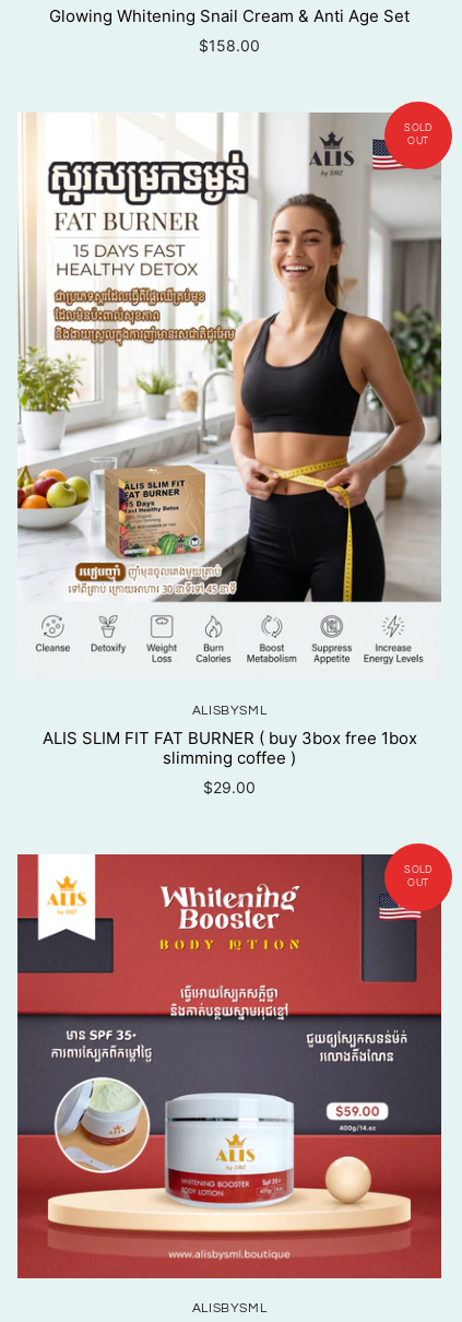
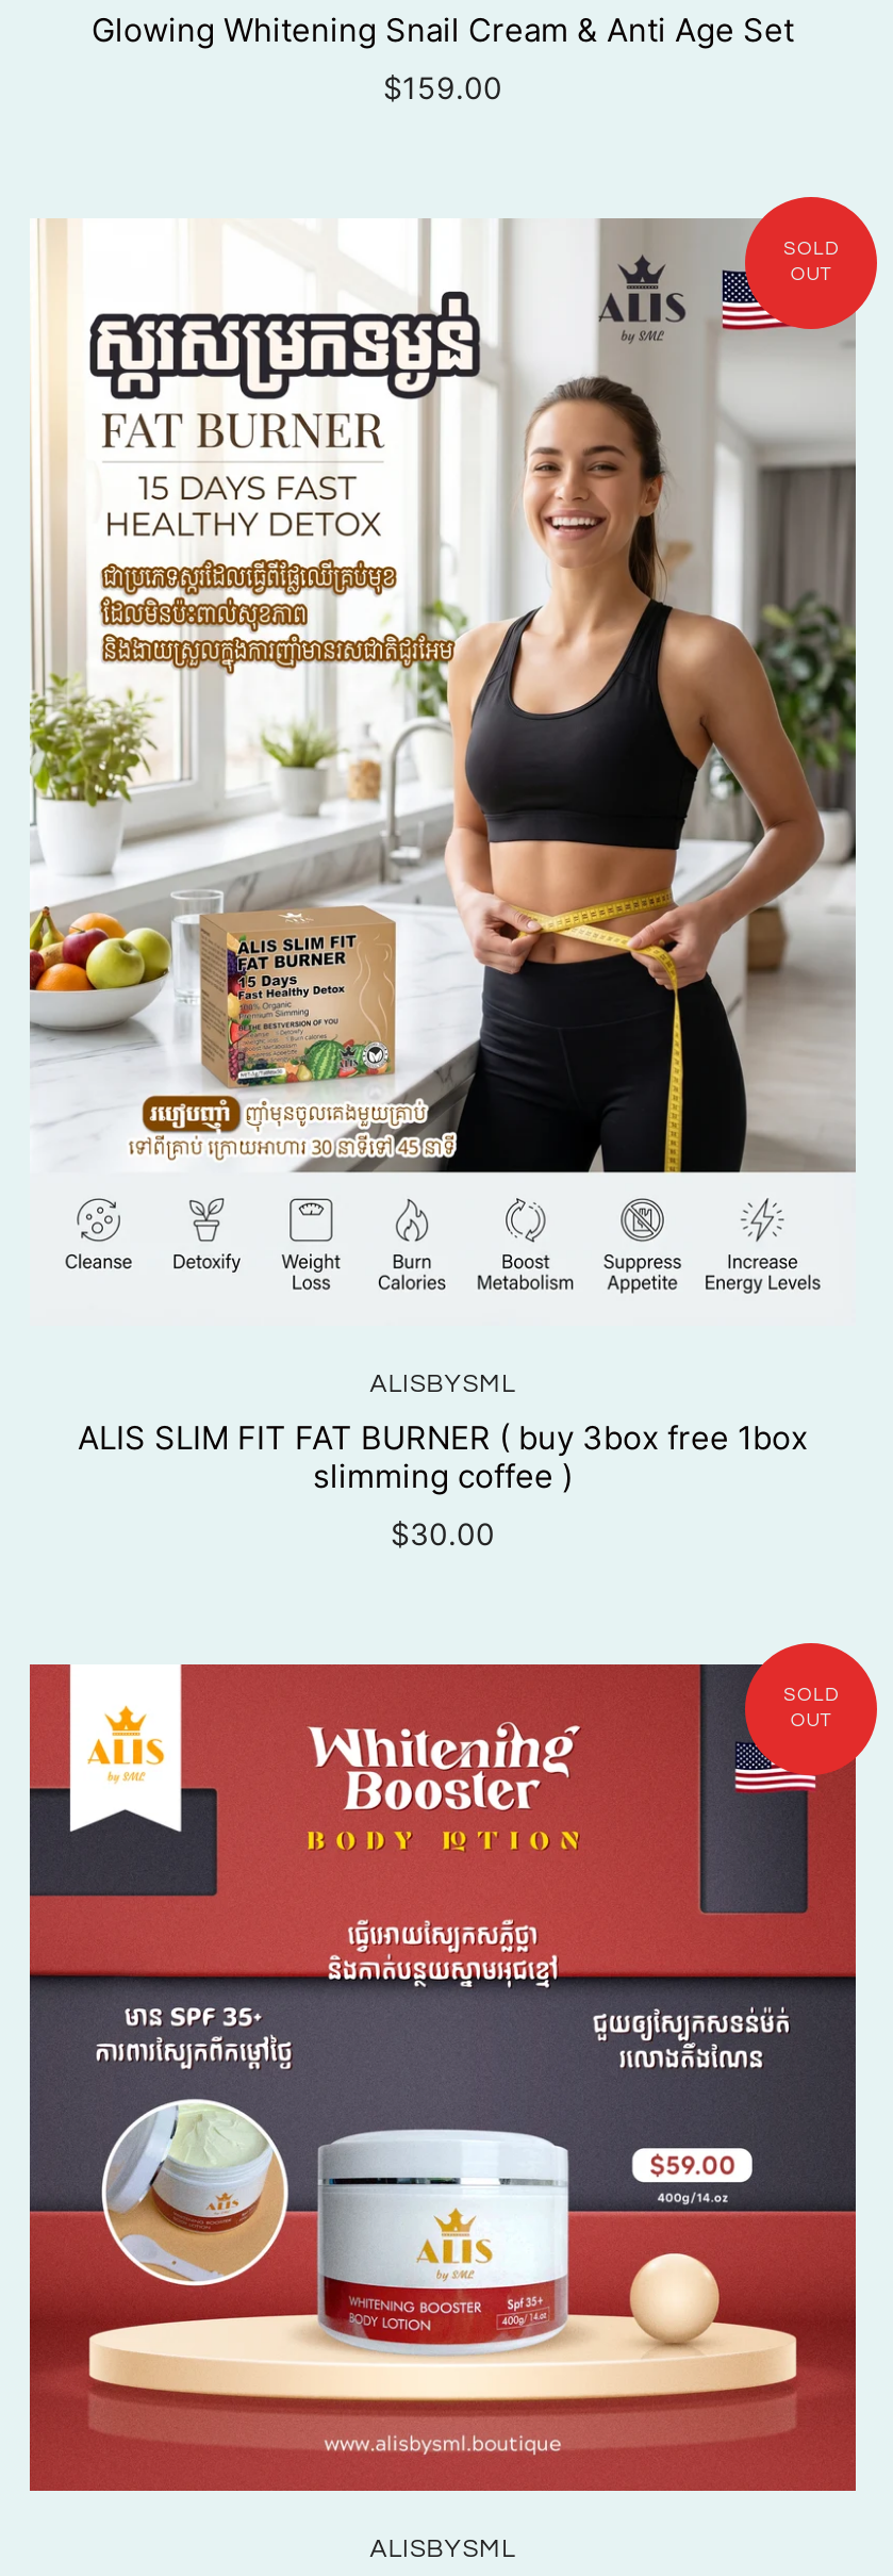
[199,36,260,55] $158.00 -> [383,69,502,105] $159.00
[203,778,256,796] $29.00 -> [391,1515,495,1552] $30.00

